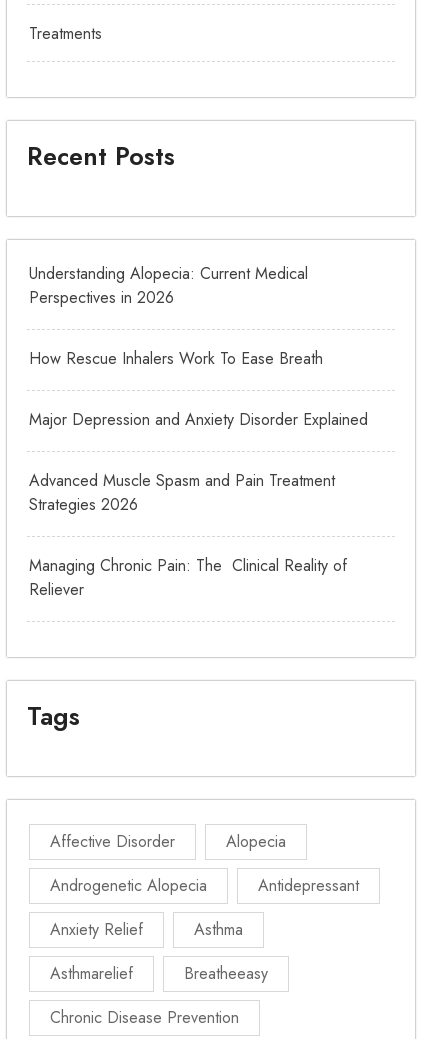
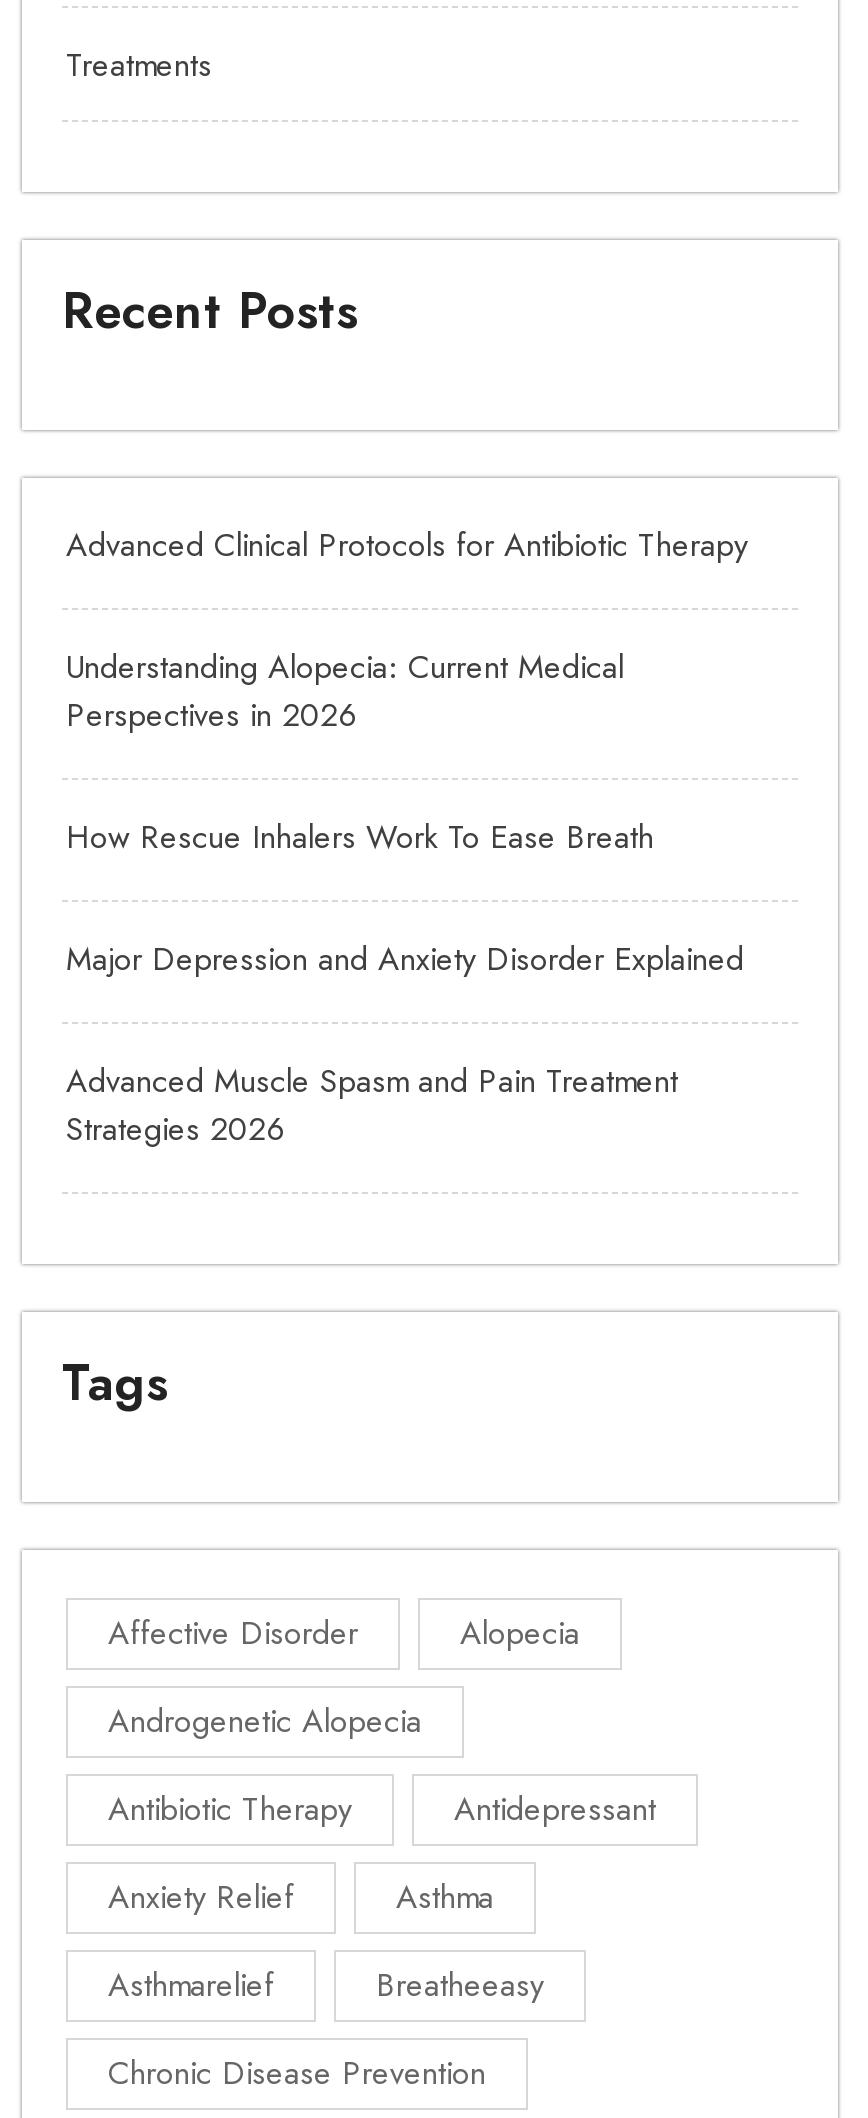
none -> [66,522,748,568] Advanced Clinical Protocols for Antibiotic Therapy
moved [29,262,368,516] -> [66,644,744,1152]: Understanding Alopecia: Current Medical | Perspectives in 2026 | How Rescue Inhalers Work To Ease Breath | Major Depression and Anxiety Disorder Explained | Advanced Muscle Spasm and Pain Treatment | Strategies 2026
[29,554,347,601] Managing Chronic Pain: The Clinical Reality of | Reliever -> none
moved [27,698,286,897] -> [62,1346,580,1744]: Tags | Affective Disorder | Alopecia | Androgenetic Alopecia
none -> [108,1786,352,1832] Antibiotic Therapy

